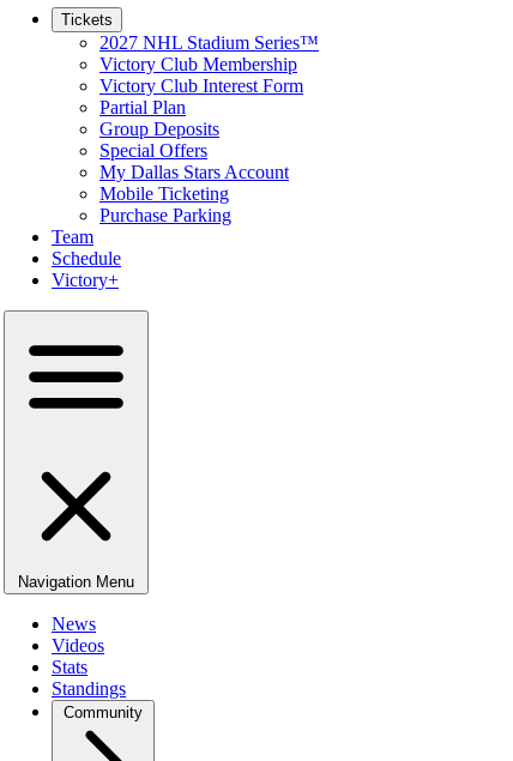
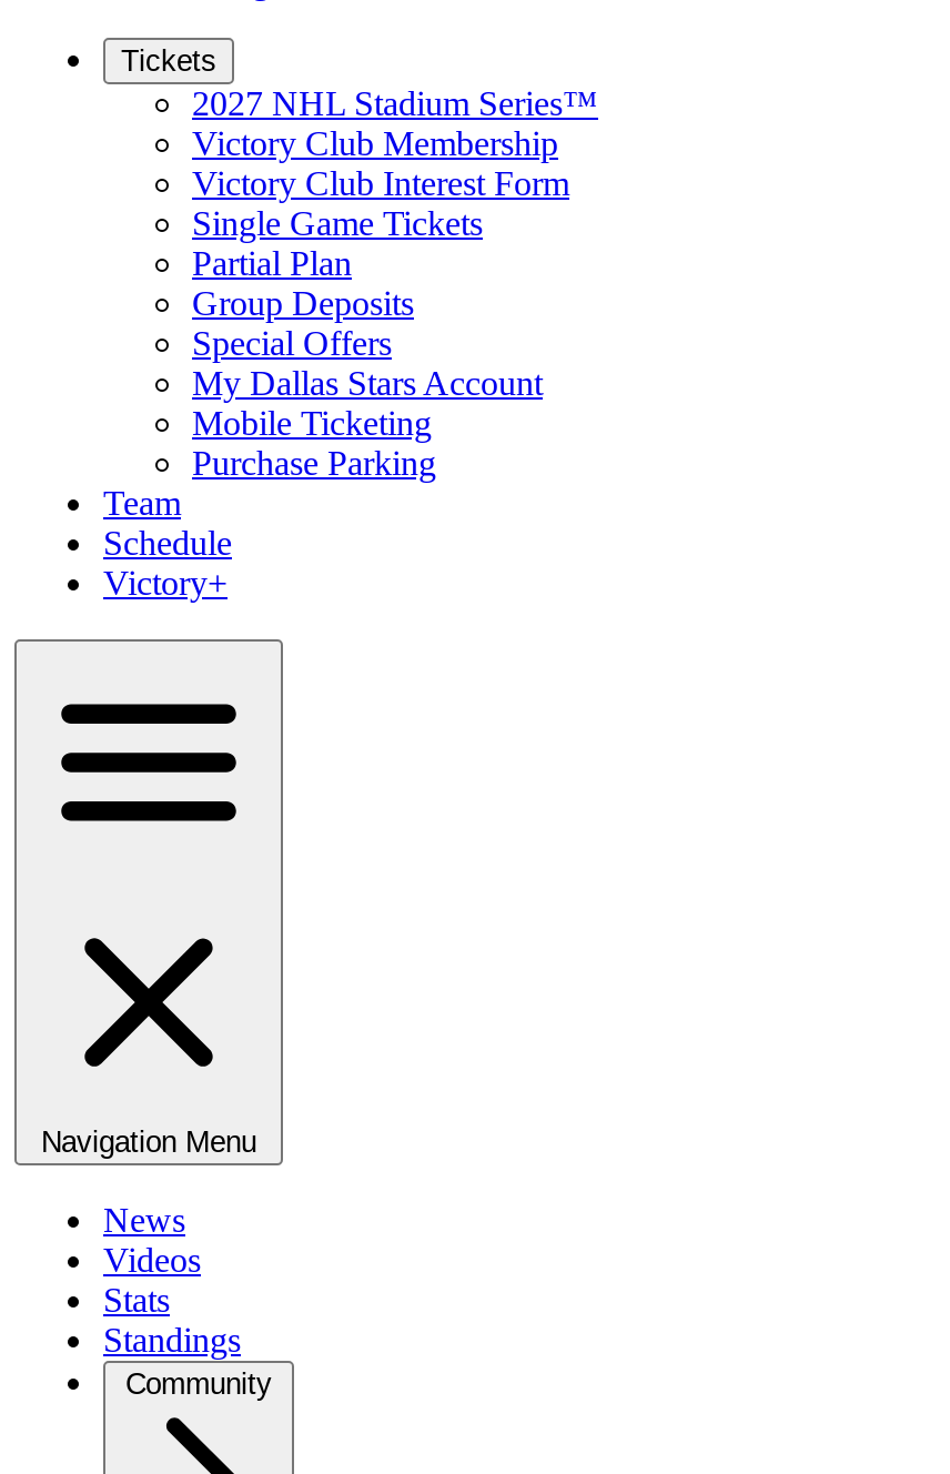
none -> [192,204,483,242] Single Game Tickets

